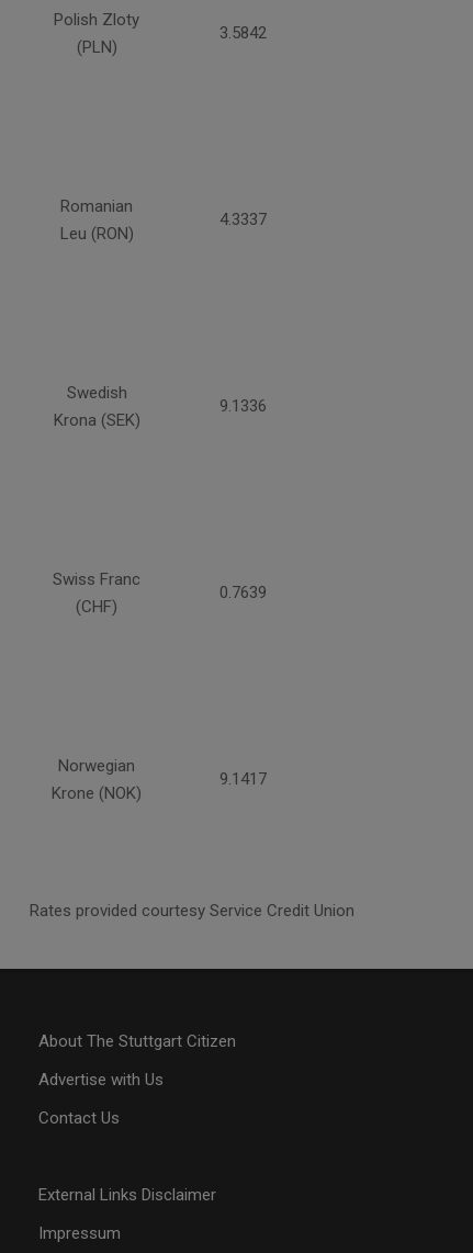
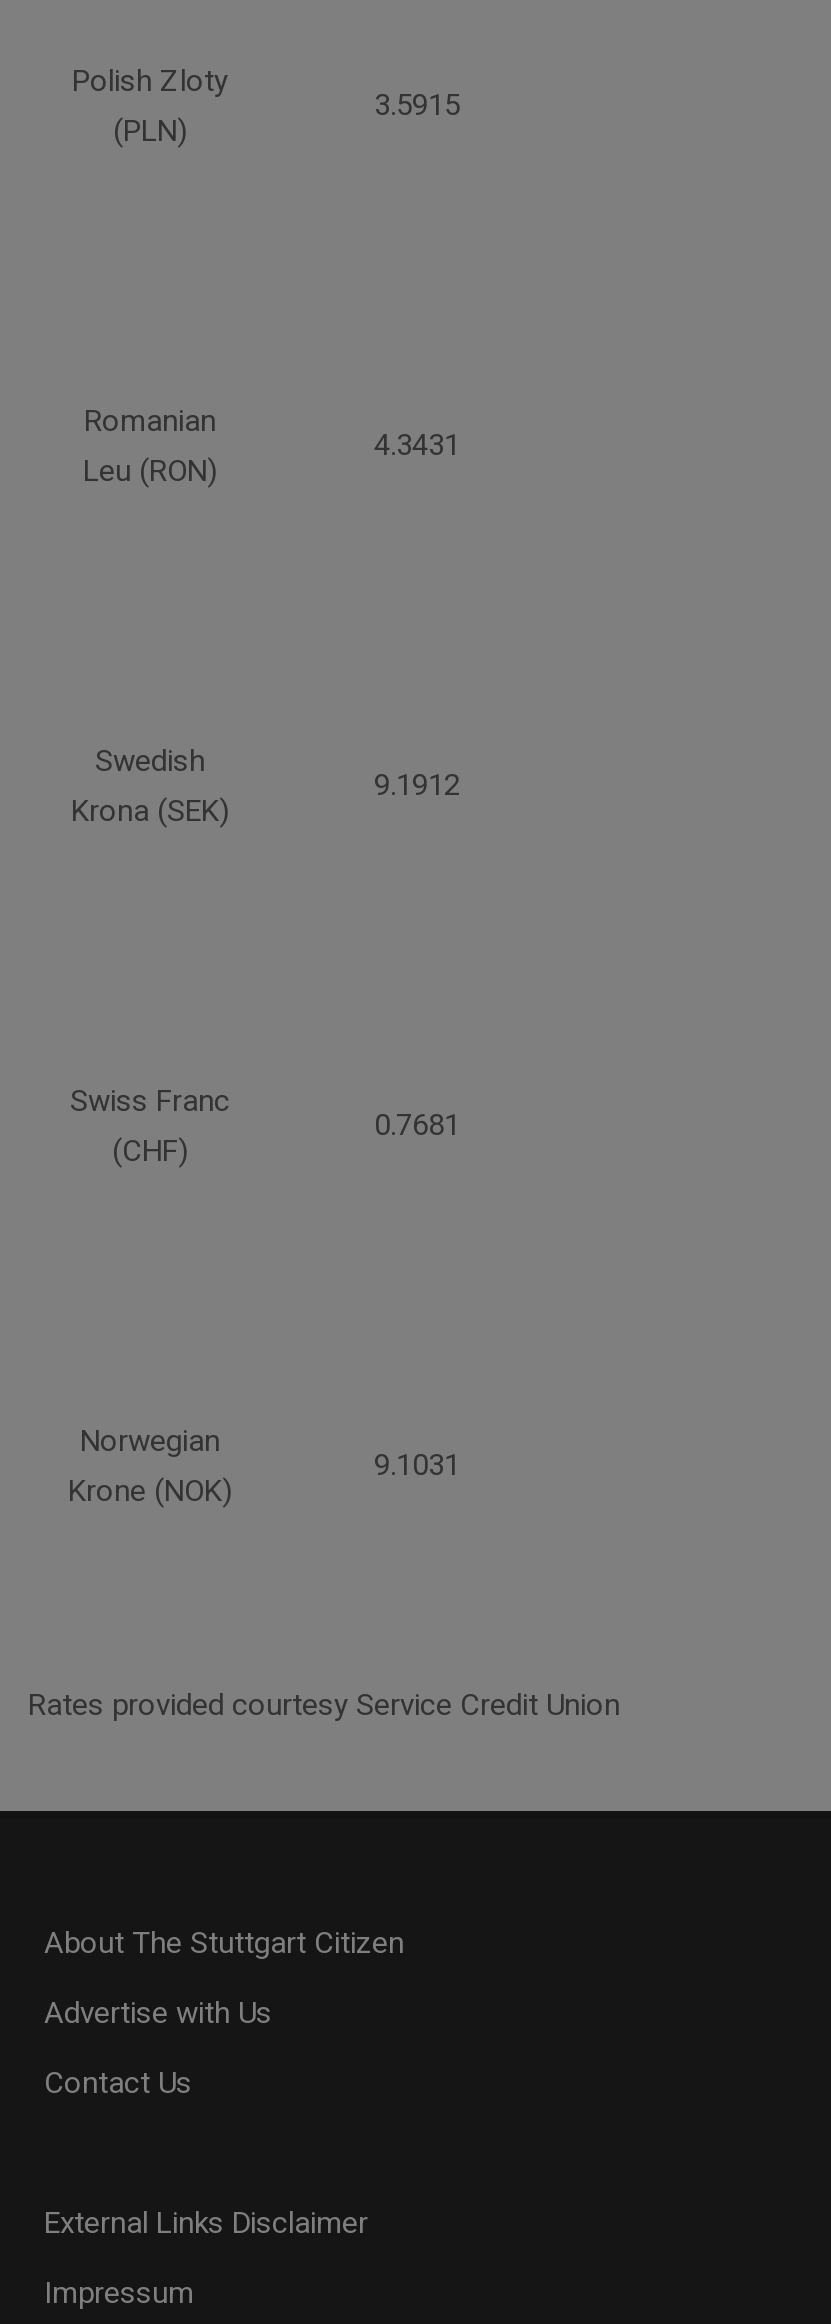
[219,23,267,43] 3.5842 -> [374,87,460,123] 3.5915
[219,210,267,229] 4.3337 -> [374,427,460,463] 4.3431
[219,396,267,416] 9.1336 -> [374,767,460,803] 9.1912
[219,583,267,602] 0.7639 -> [374,1107,460,1143] 0.7681
[219,769,267,789] 9.1417 -> [374,1447,460,1483] 9.1031

